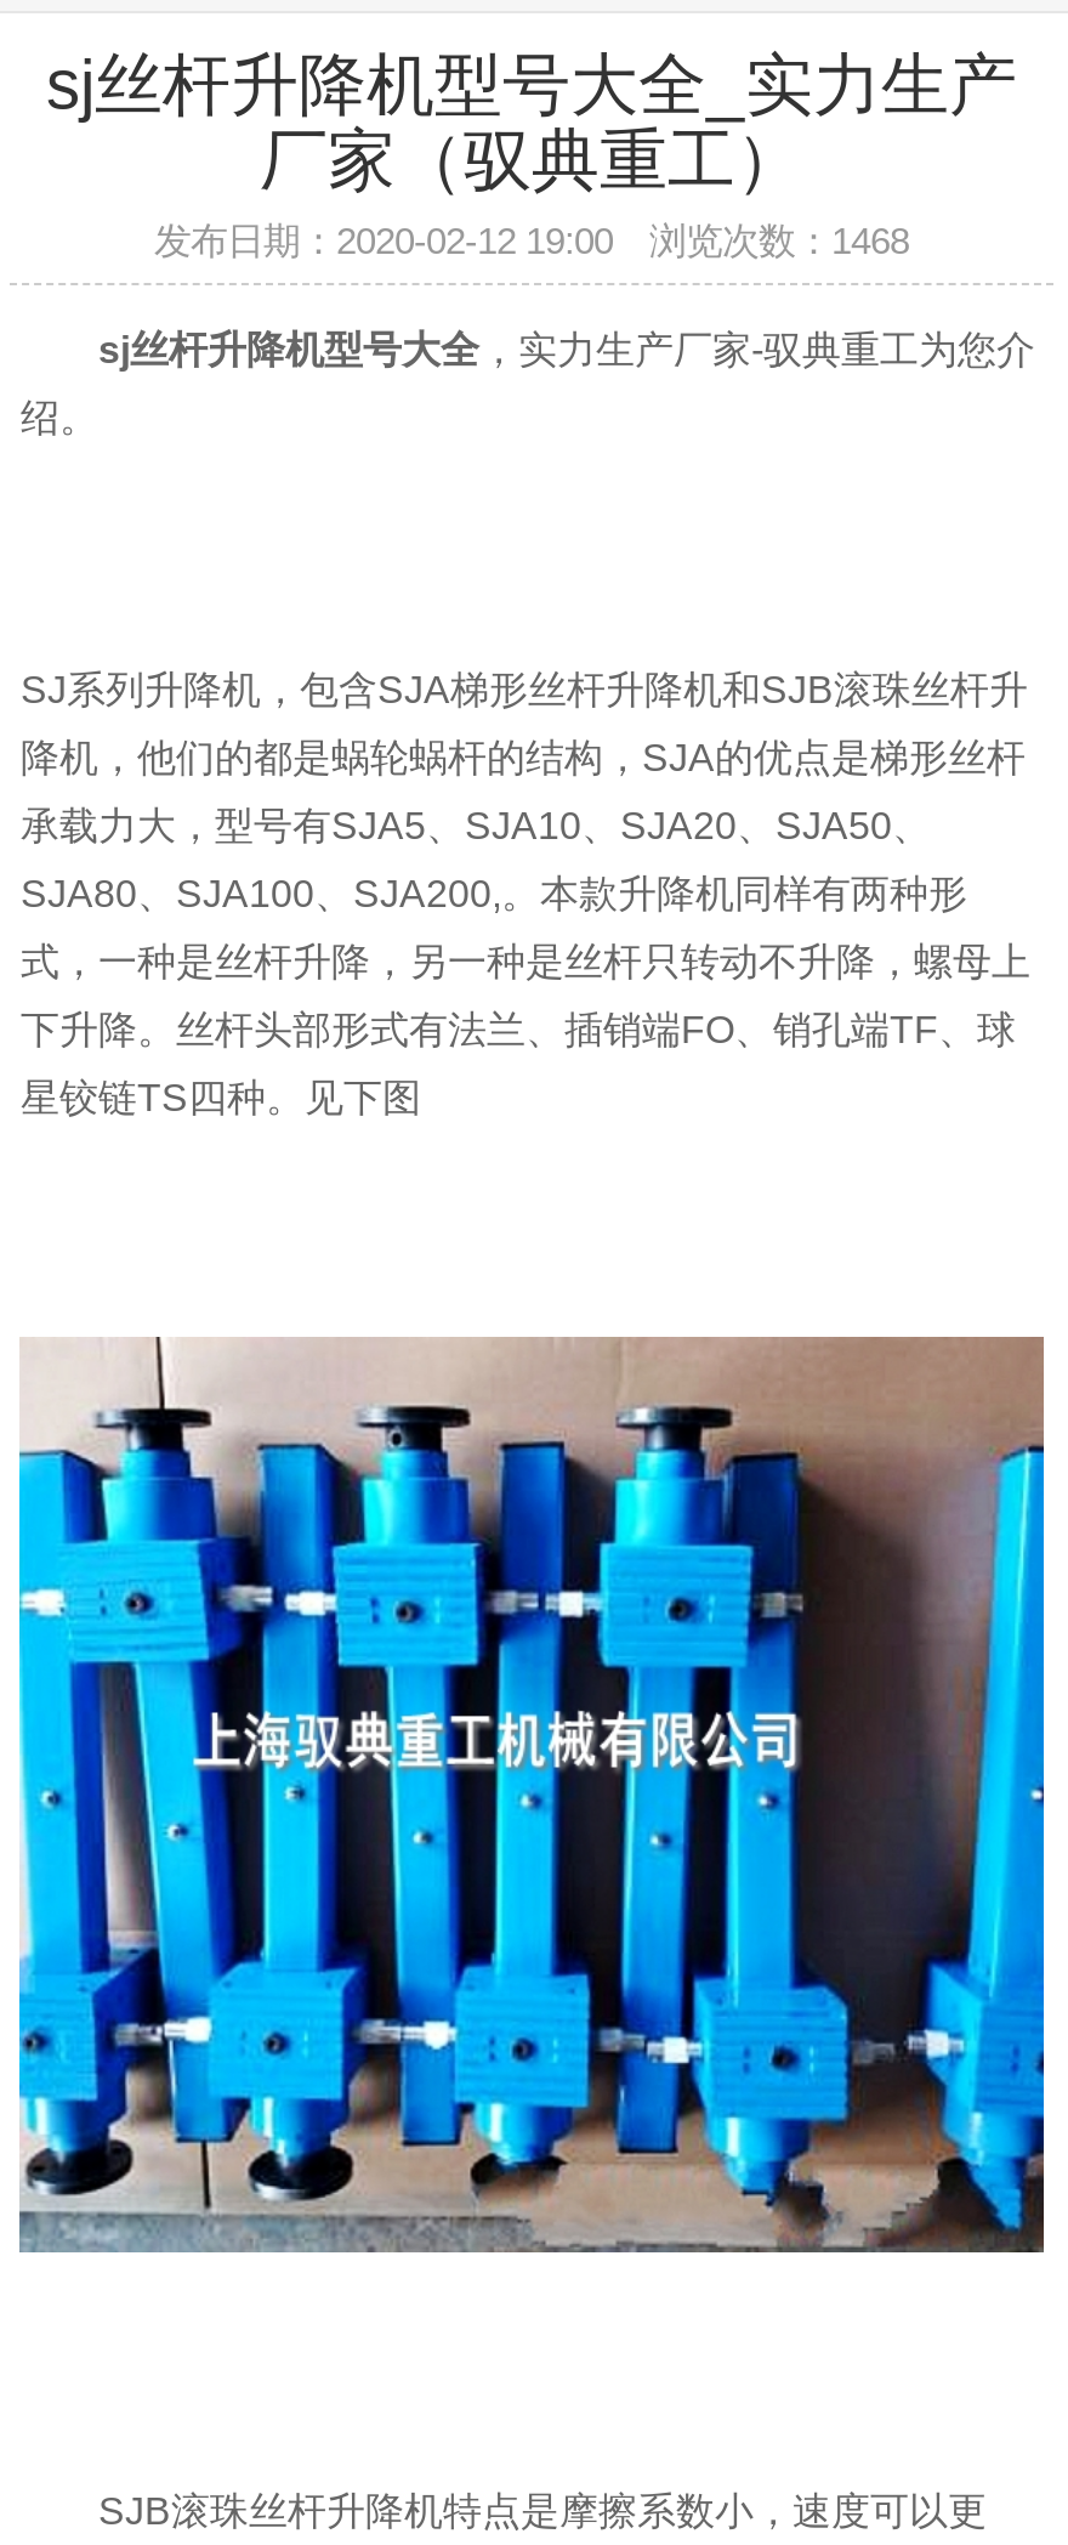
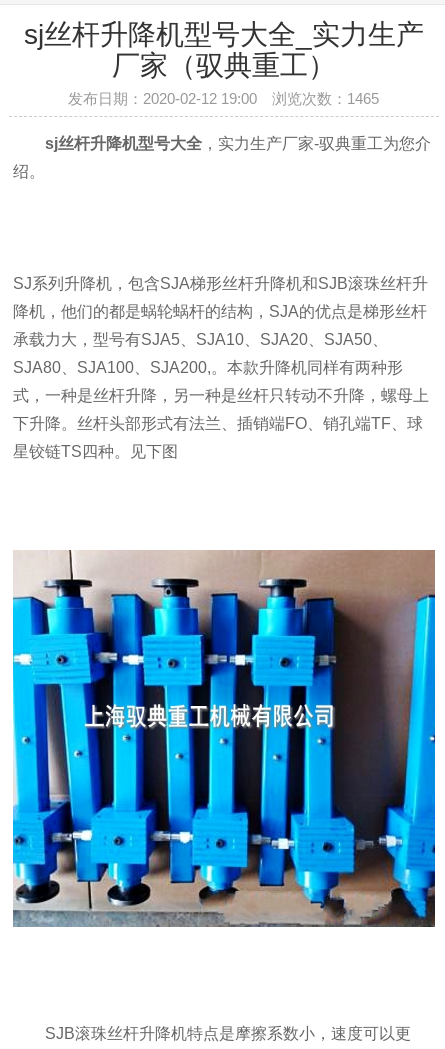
[154,220,909,261] 发布日期：2020-02-12 19:00 浏览次数：1468 -> [68,90,379,107] 发布日期：2020-02-12 19:00 浏览次数：1465

